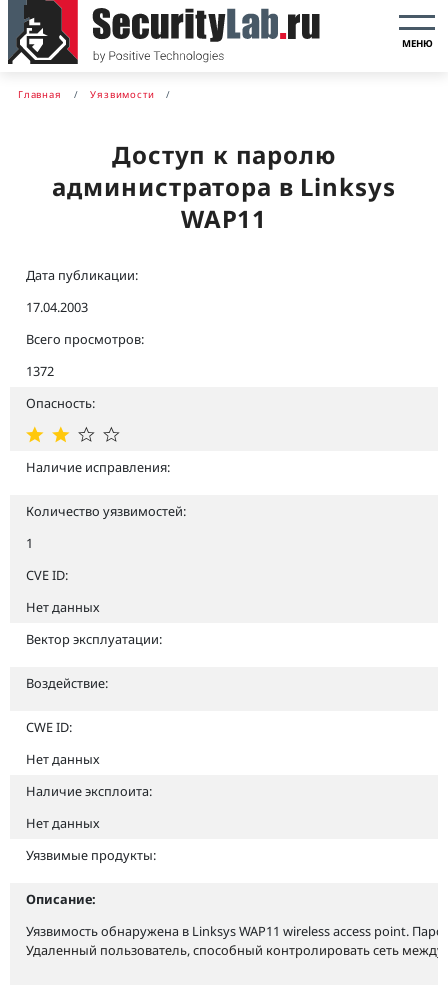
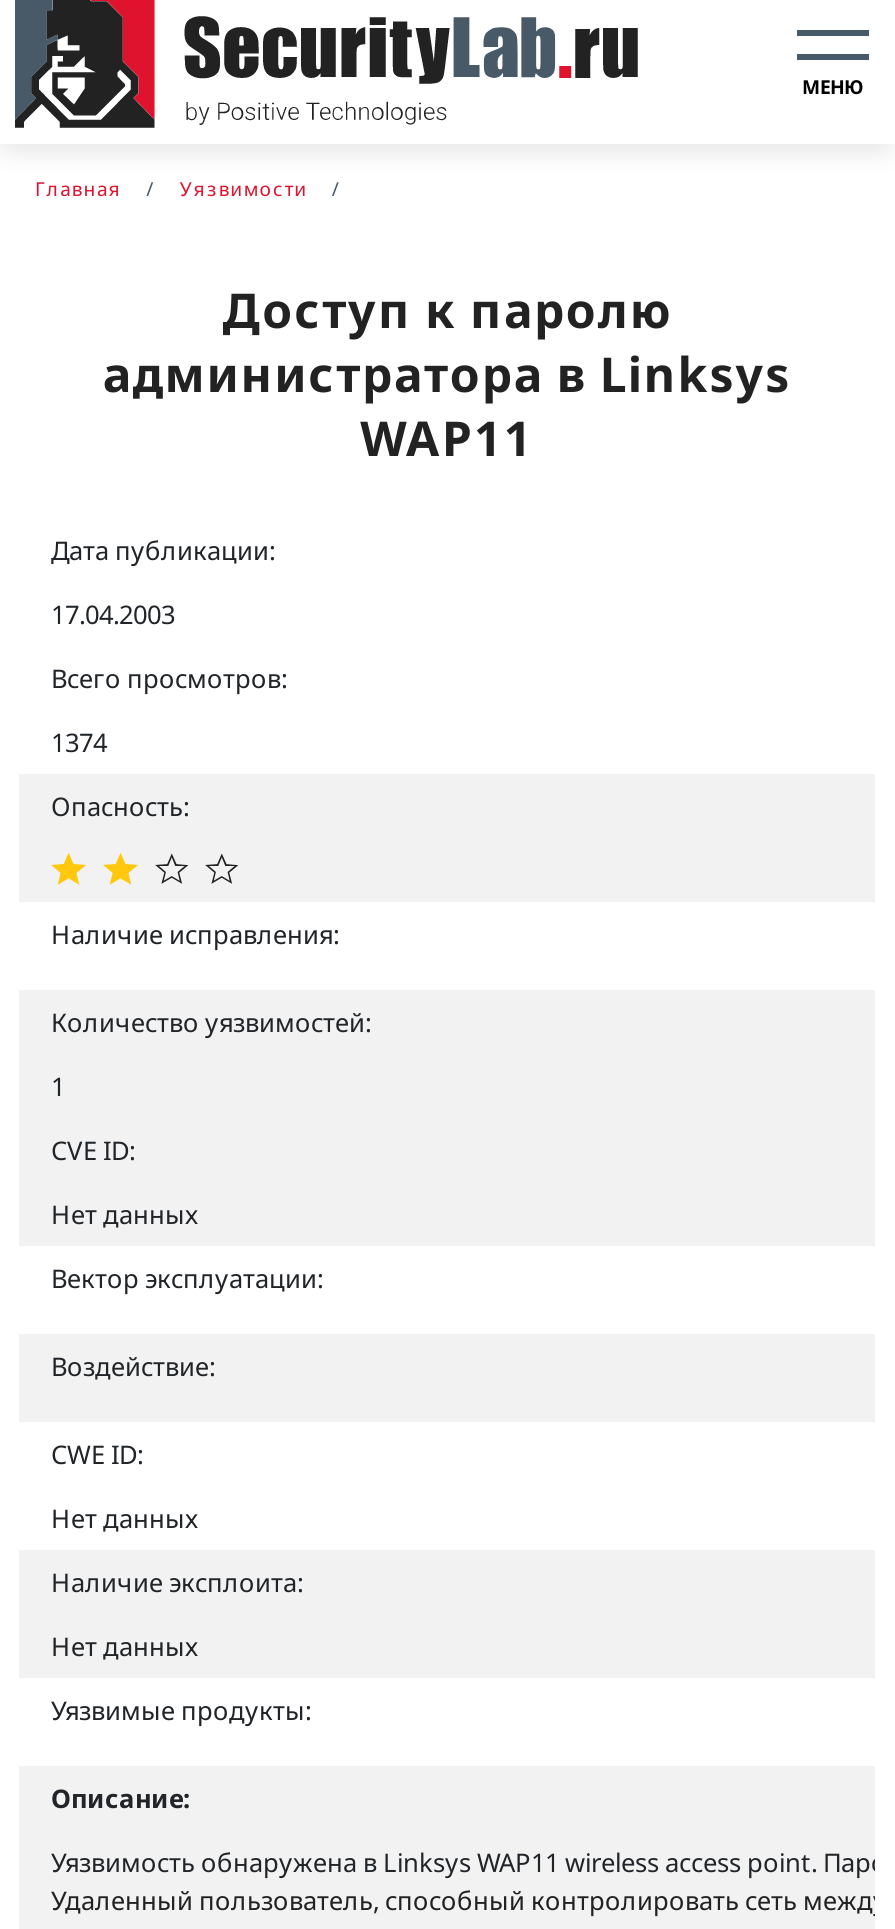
[26,362,54,380] 1372 -> [51,723,107,759] 1374

